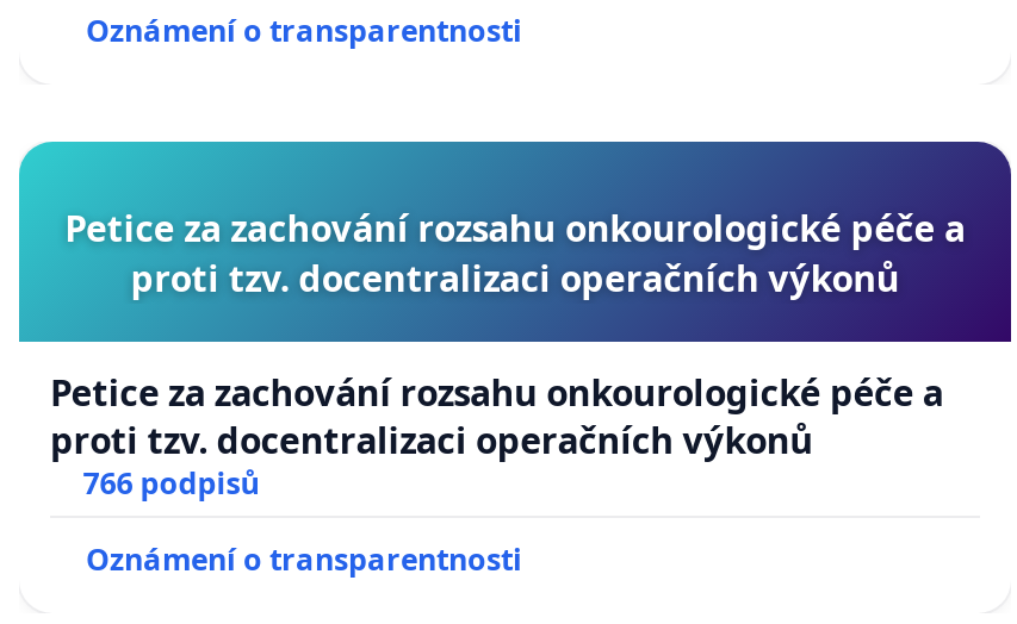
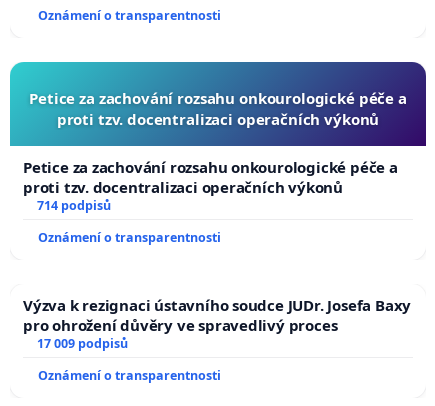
[83,464,259,504] 766 podpisů -> [23,197,411,352] 714 podpisů | Oznámení o transparentnosti | Výzva k rezignaci ústavního soudce JUDr. Josefa Baxy | pro ohrožení důvěry ve spravedlivý proces | 17 009 podpisů

